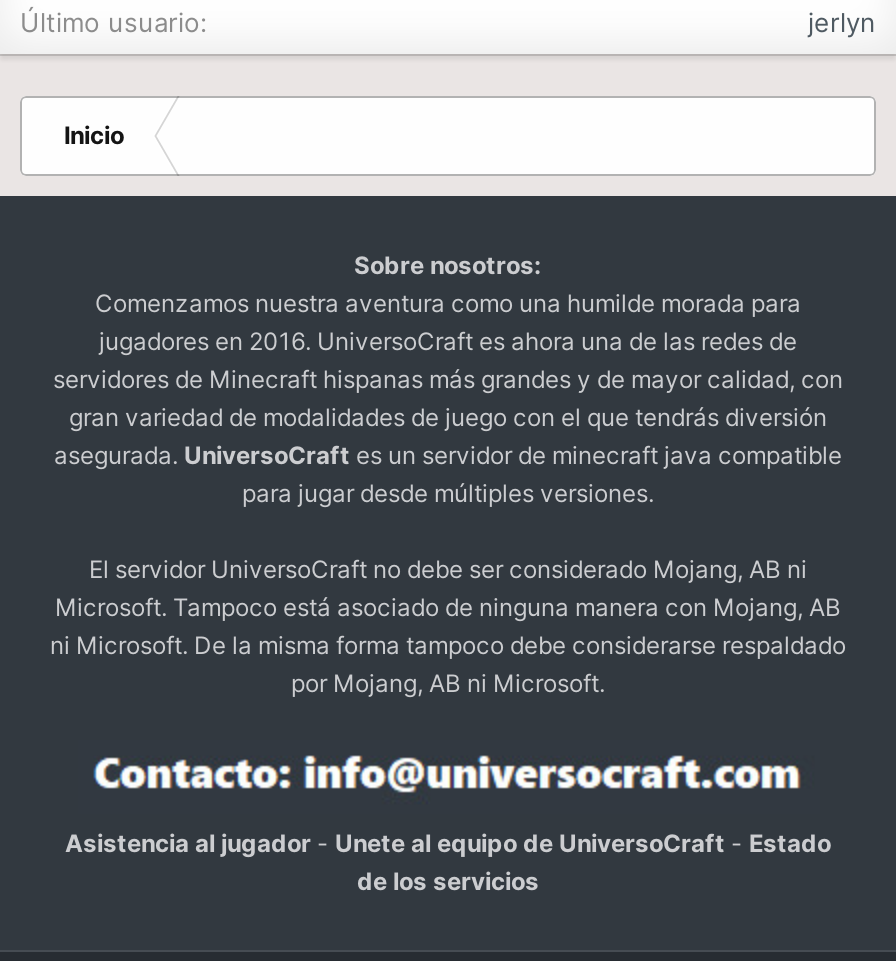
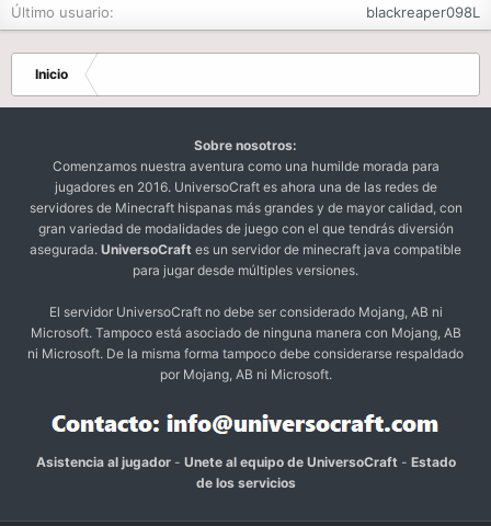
[808,6,876,38] jerlyn -> [366,3,480,21] blackreaper098L

